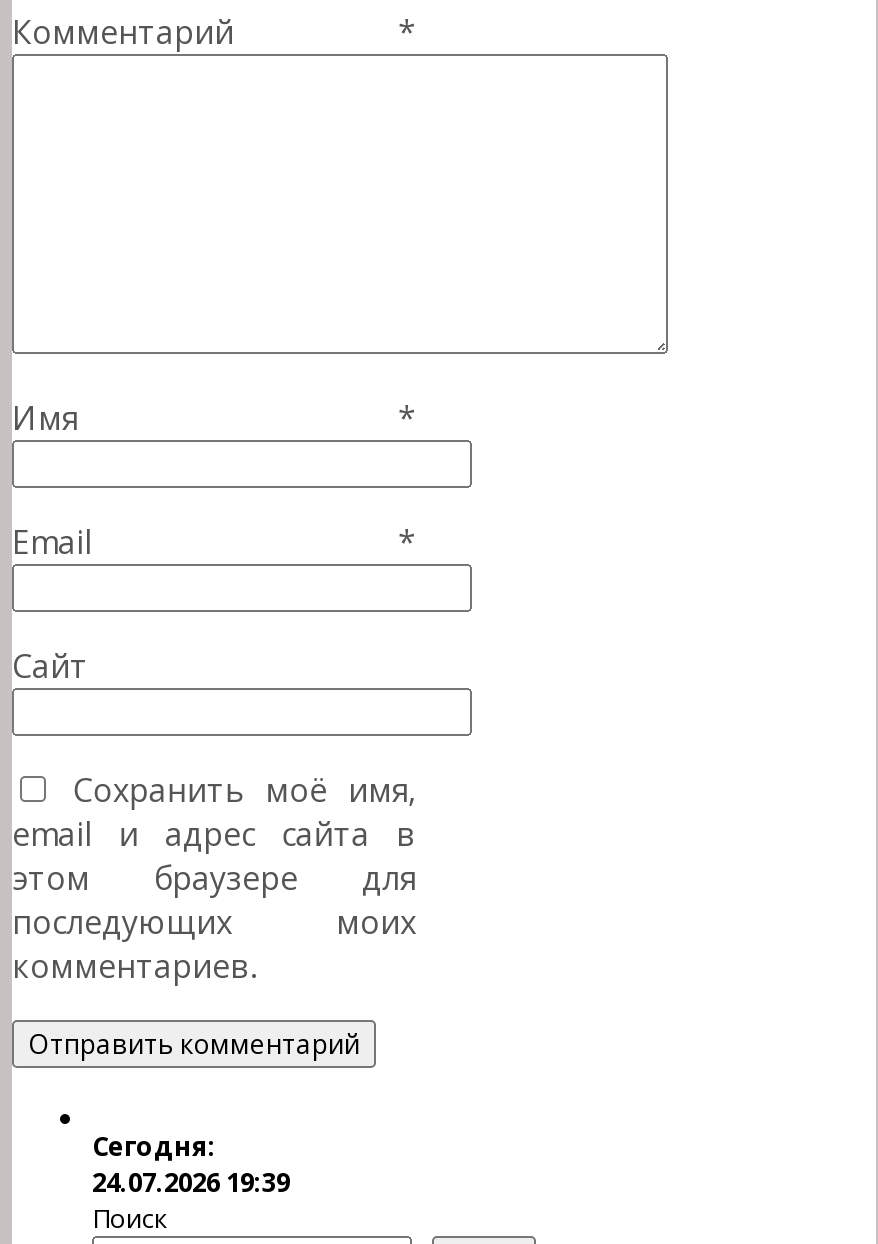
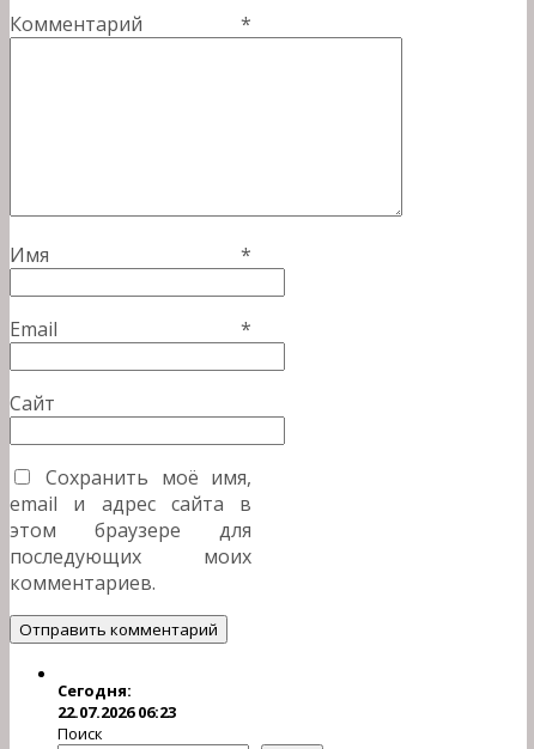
[92,1165,290,1201] 24.07.2026 19:39 -> [57,702,176,723] 22.07.2026 06:23

